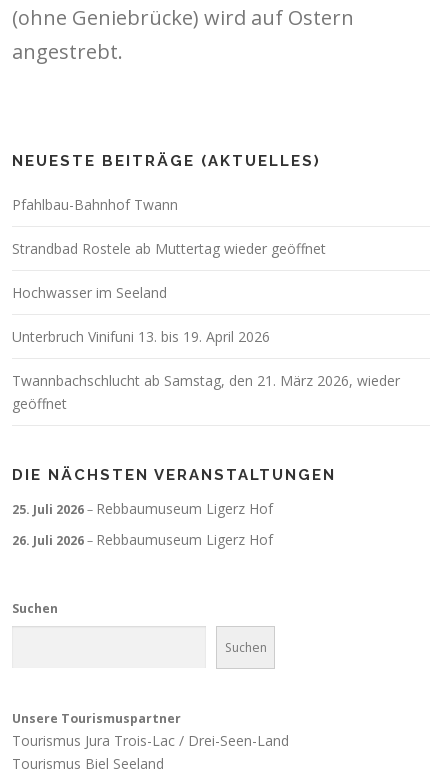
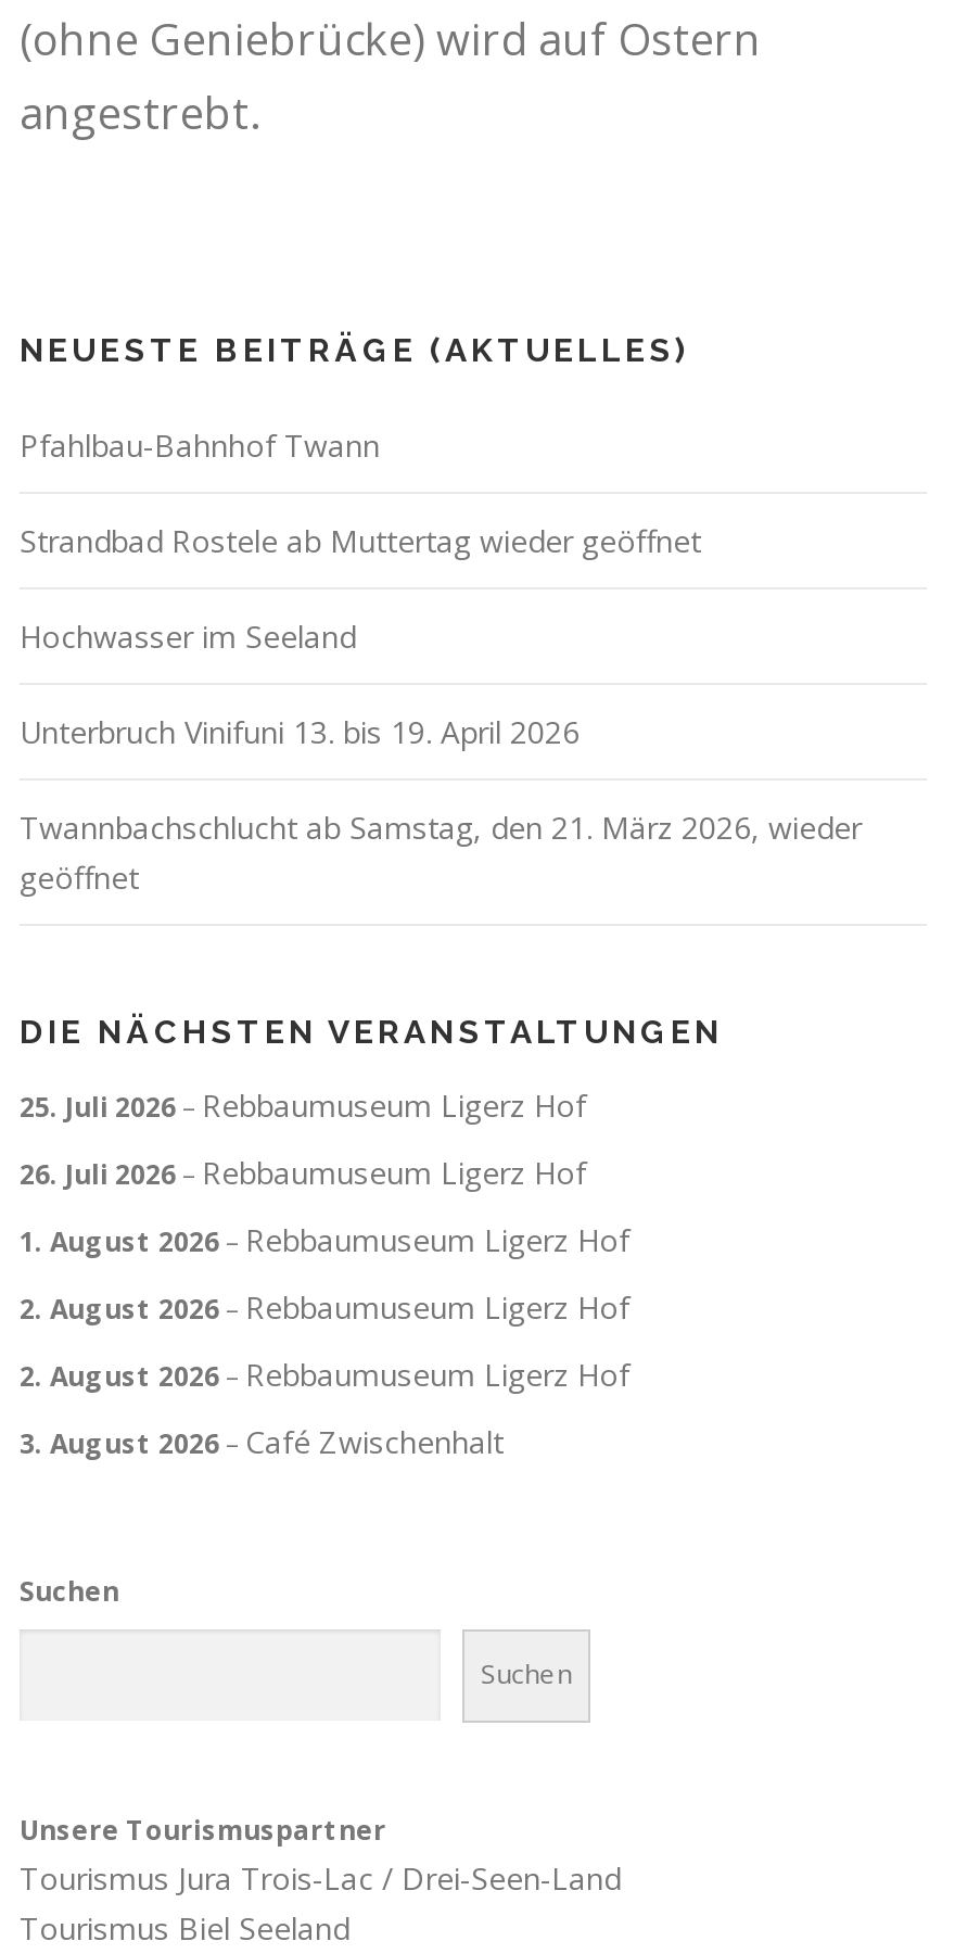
none -> [20,1219,629,1462] 1. August 2026 – Rebbaumuseum Ligerz Hof | 2. August 2026 – Rebbaumuseum Ligerz Hof | 2. August 2026 – Rebbaumuseum Ligerz Hof | 3. August 2026 – Café Zwischenhalt

